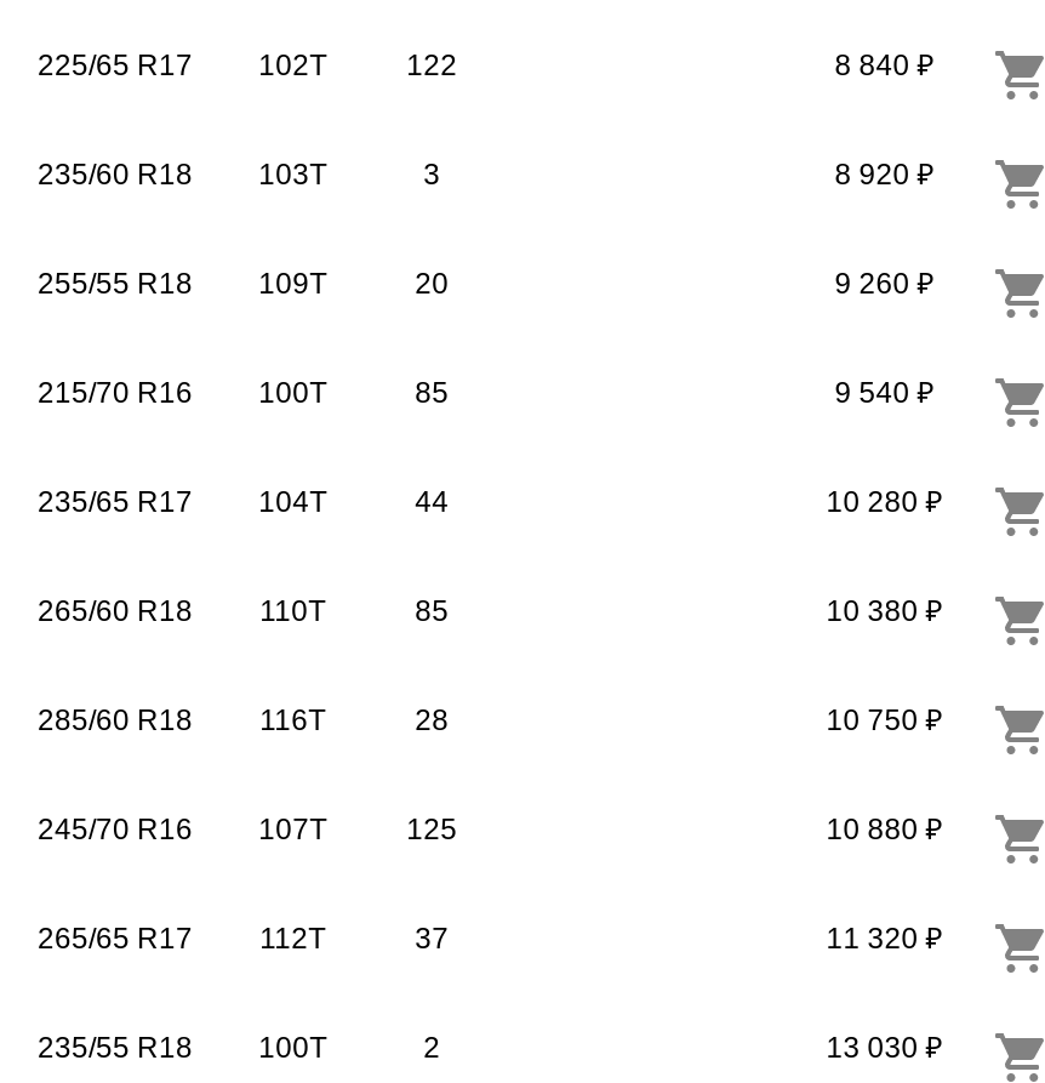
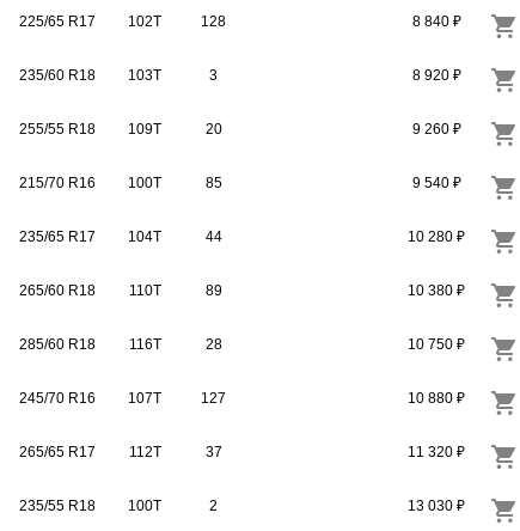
[406,49,457,82] 122 -> [201,13,226,30] 128
[415,594,449,628] 85 -> [205,282,222,299] 89
[406,813,457,847] 125 -> [201,390,226,407] 127

